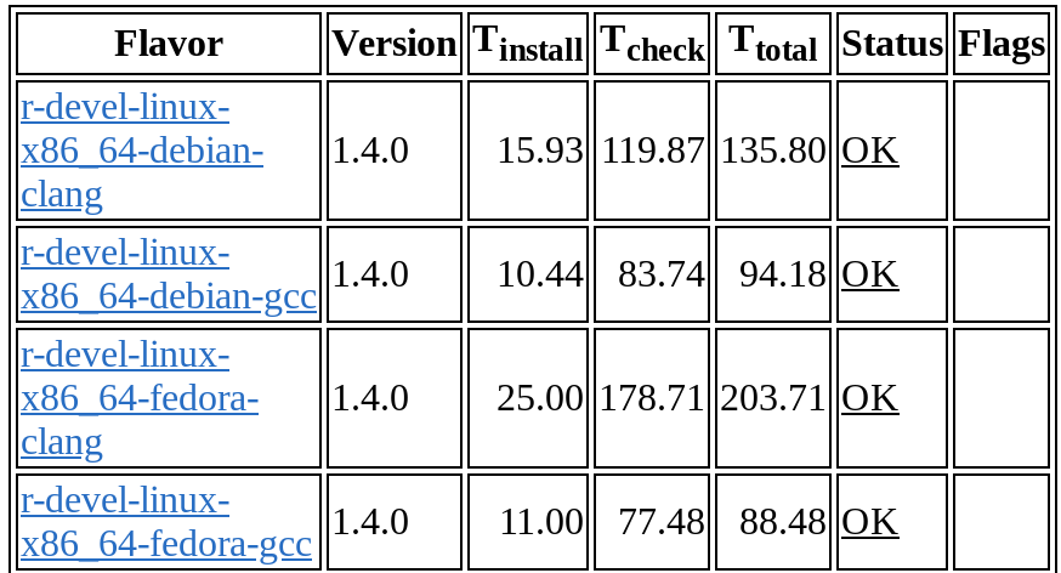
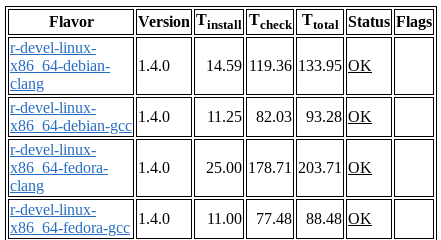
[497,129,900,171] 15.93 119.87 135.80 OK -> [206,57,372,74] 14.59 119.36 133.95 OK
[497,253,584,295] 10.44 -> [207,108,242,125] 11.25
[618,253,705,295] 83.74 -> [256,108,292,125] 82.03
[739,253,900,295] 94.18 OK -> [306,108,372,125] 93.28 OK

